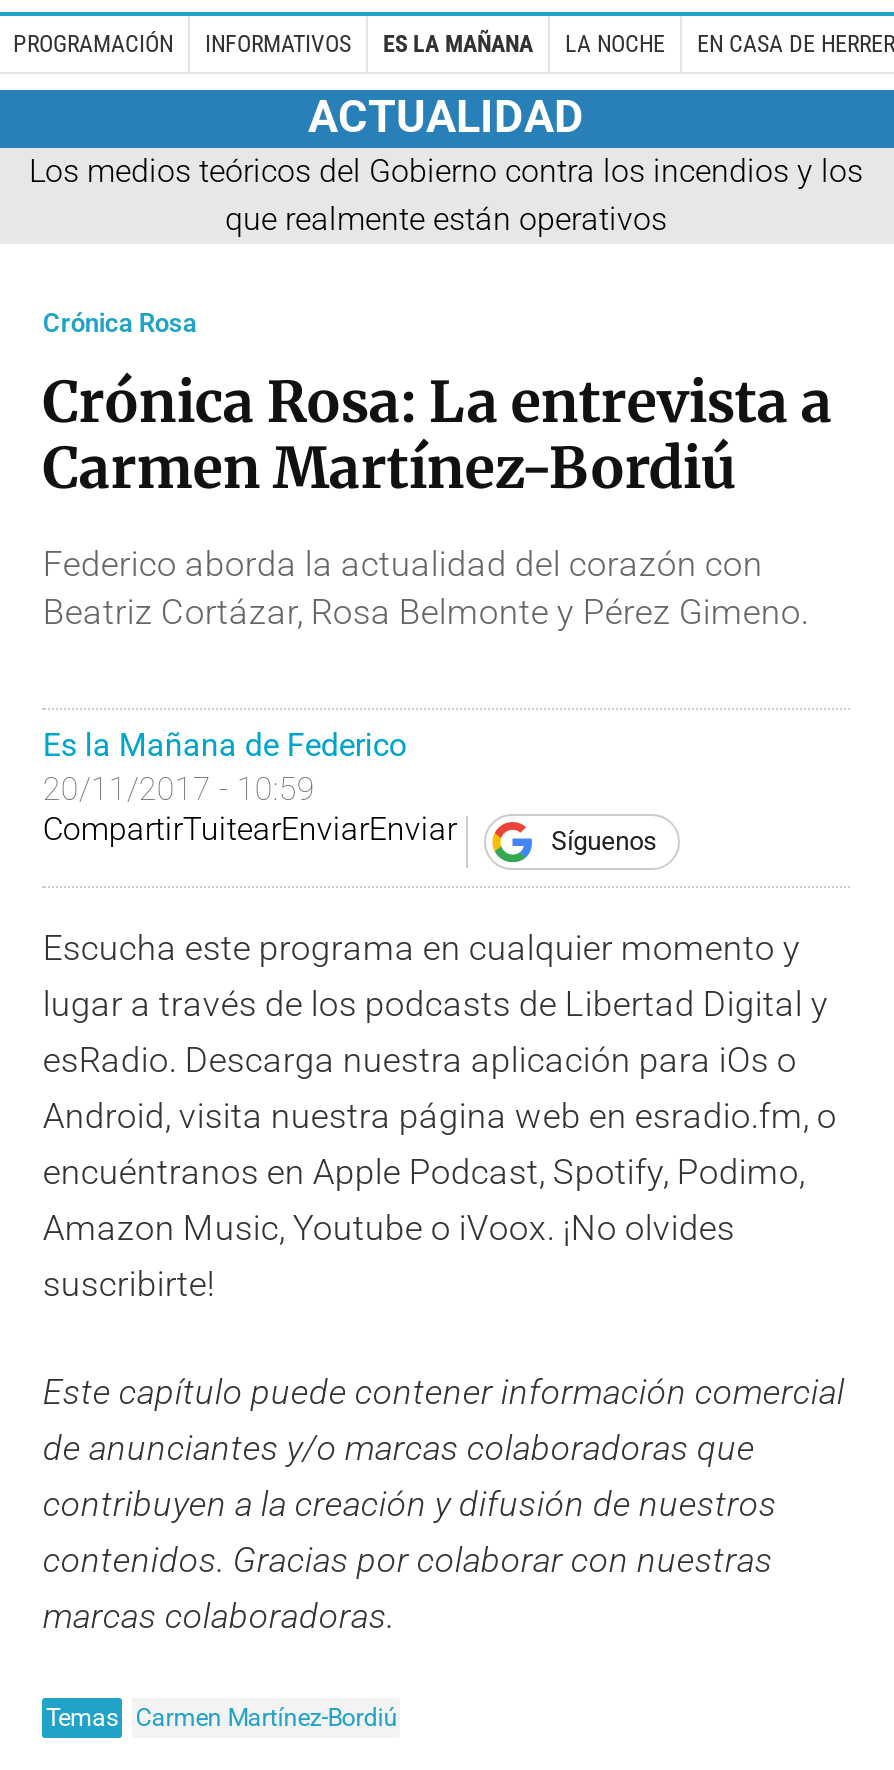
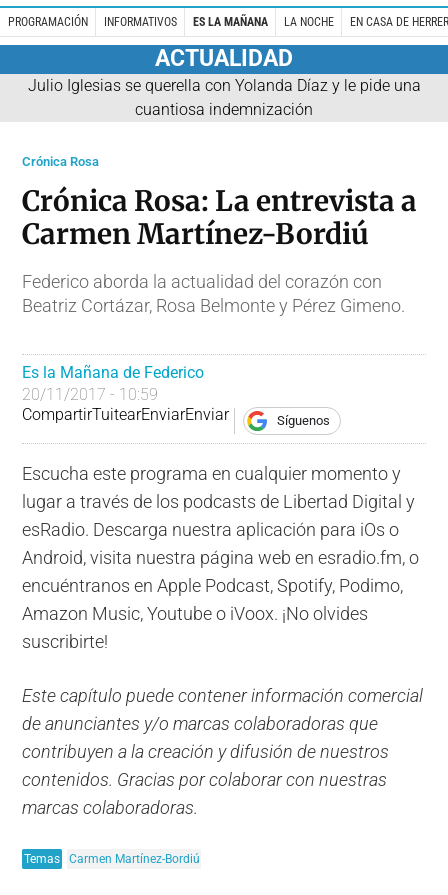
[29,151,863,237] Los medios teóricos del Gobierno contra los incendios y los | que realmente están operativos -> [27,76,420,119] Julio Iglesias se querella con Yolanda Díaz y le pide una | cuantiosa indemnización

